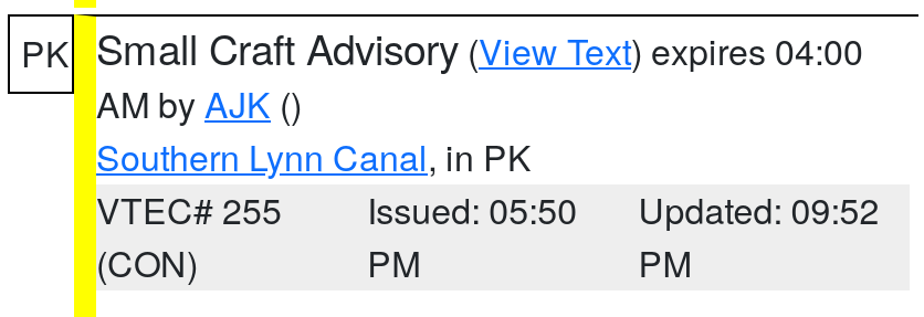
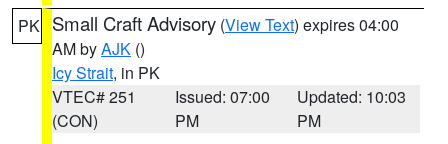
[96,131,532,235] Southern Lynn Canal, in PK | VTEC# 255 -> [52,61,160,108] Icy Strait, in PK | VTEC# 251
[367,184,577,235] Issued: 05:50 -> [175,85,270,108] Issued: 07:00
[638,184,879,235] Updated: 09:52 -> [297,85,406,108] Updated: 10:03

